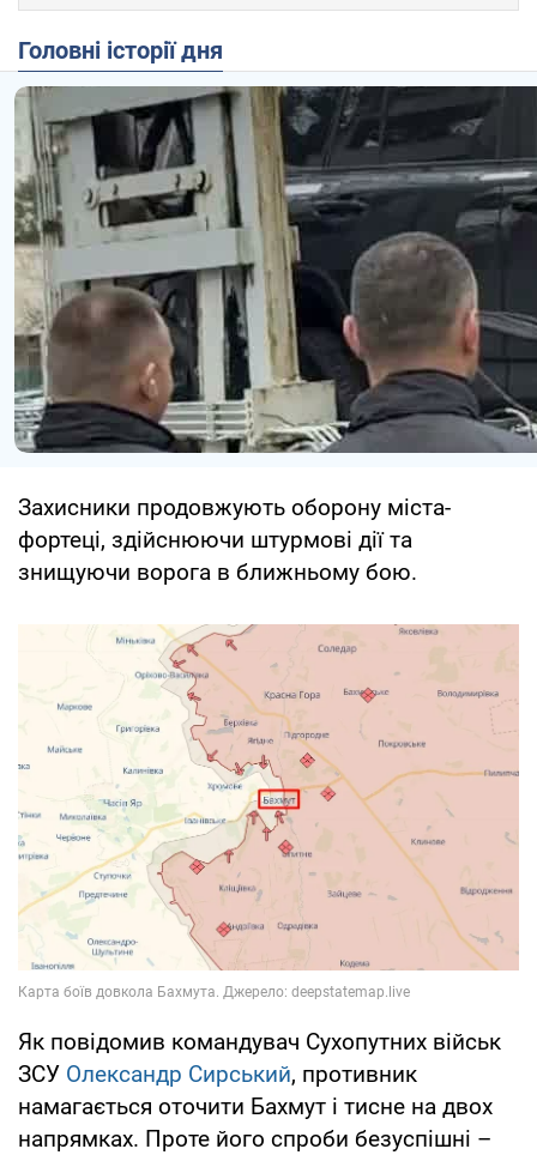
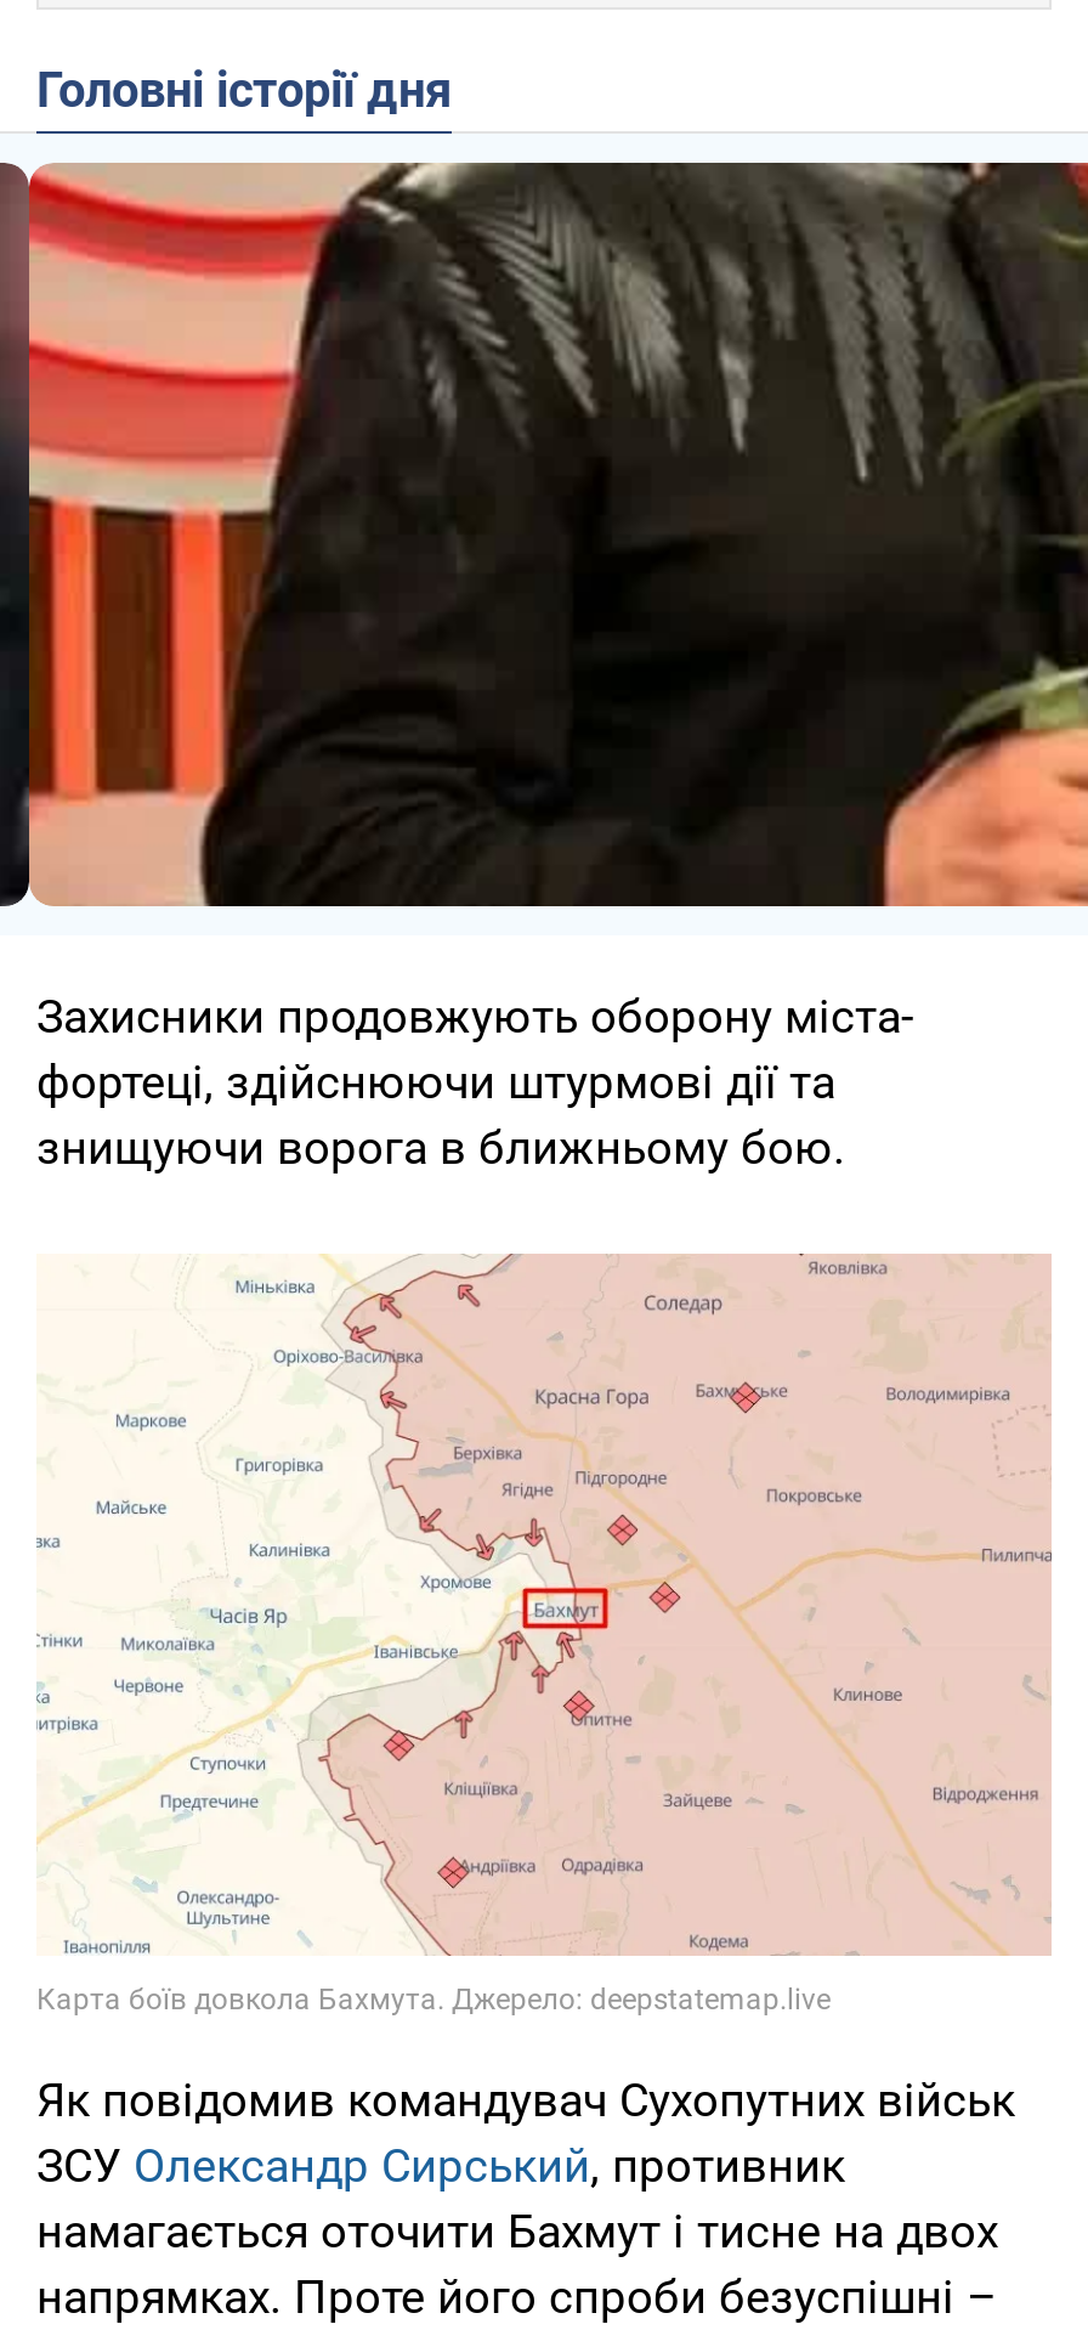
[4,85,533,454] [image] -> [7,160,1081,909] [image]

